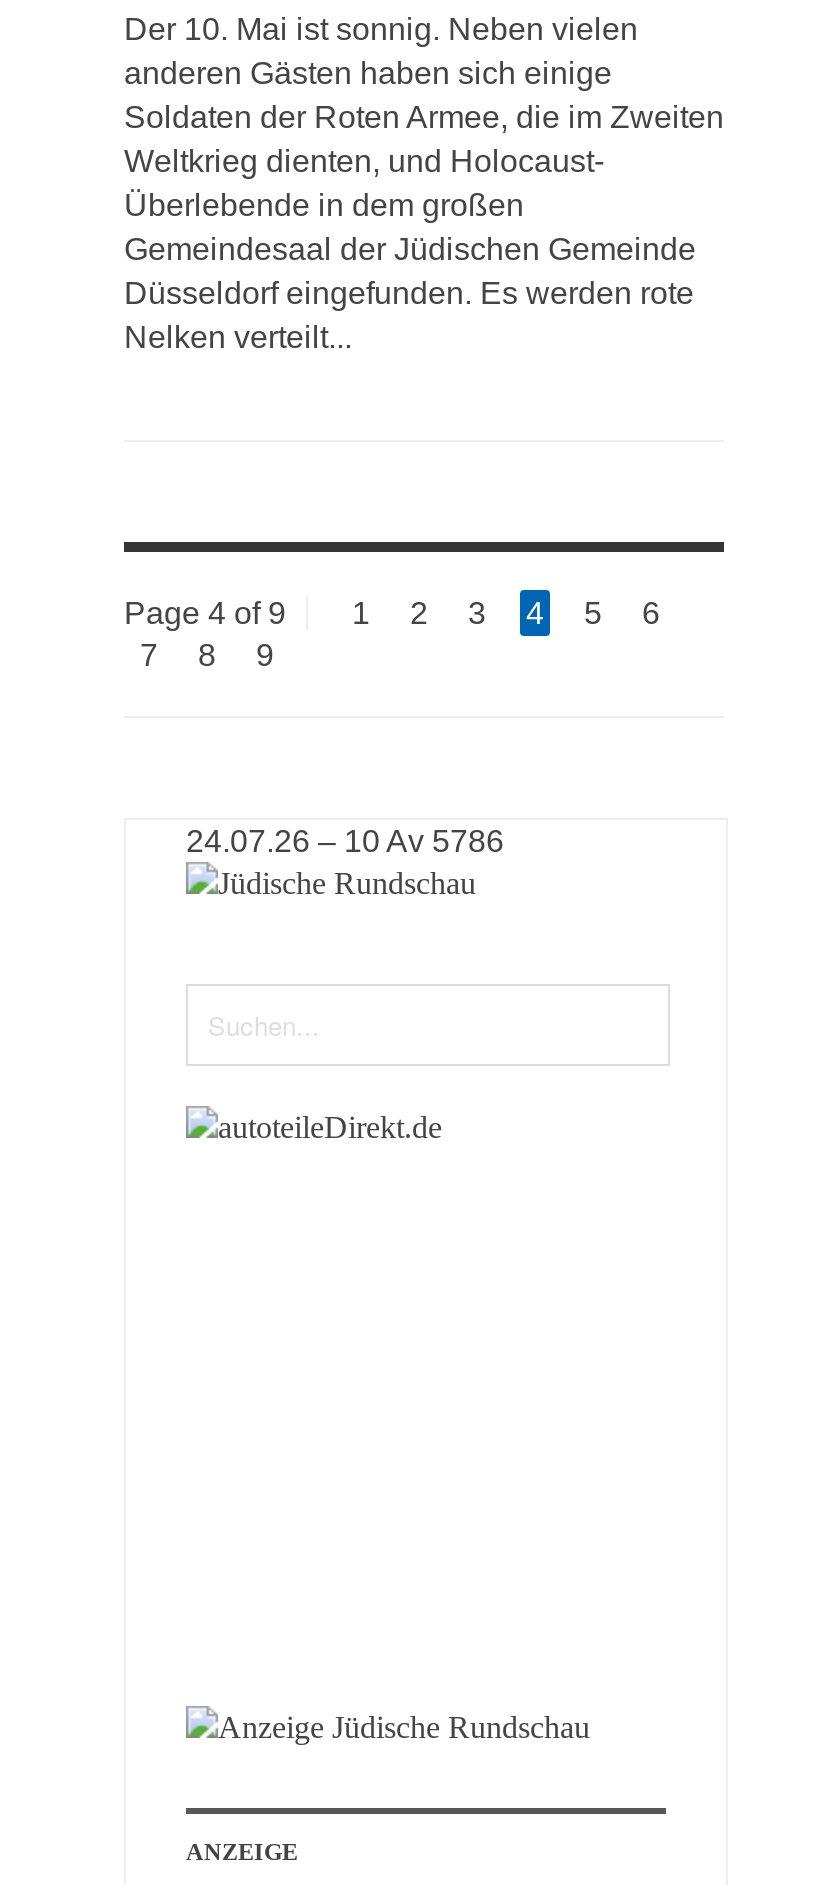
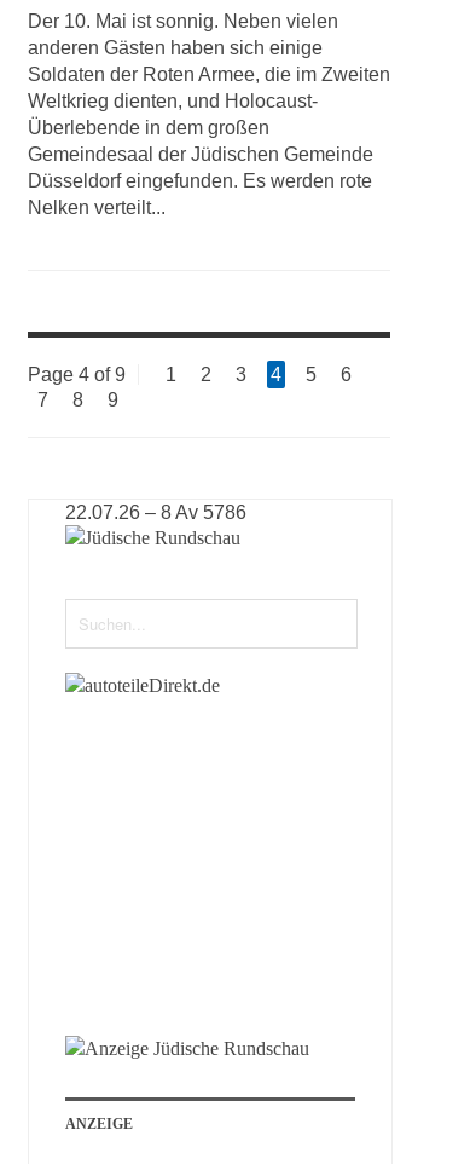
[186,824,504,858] 24.07.26 – 10 Av 5786 -> [65,502,246,523] 22.07.26 – 8 Av 5786

